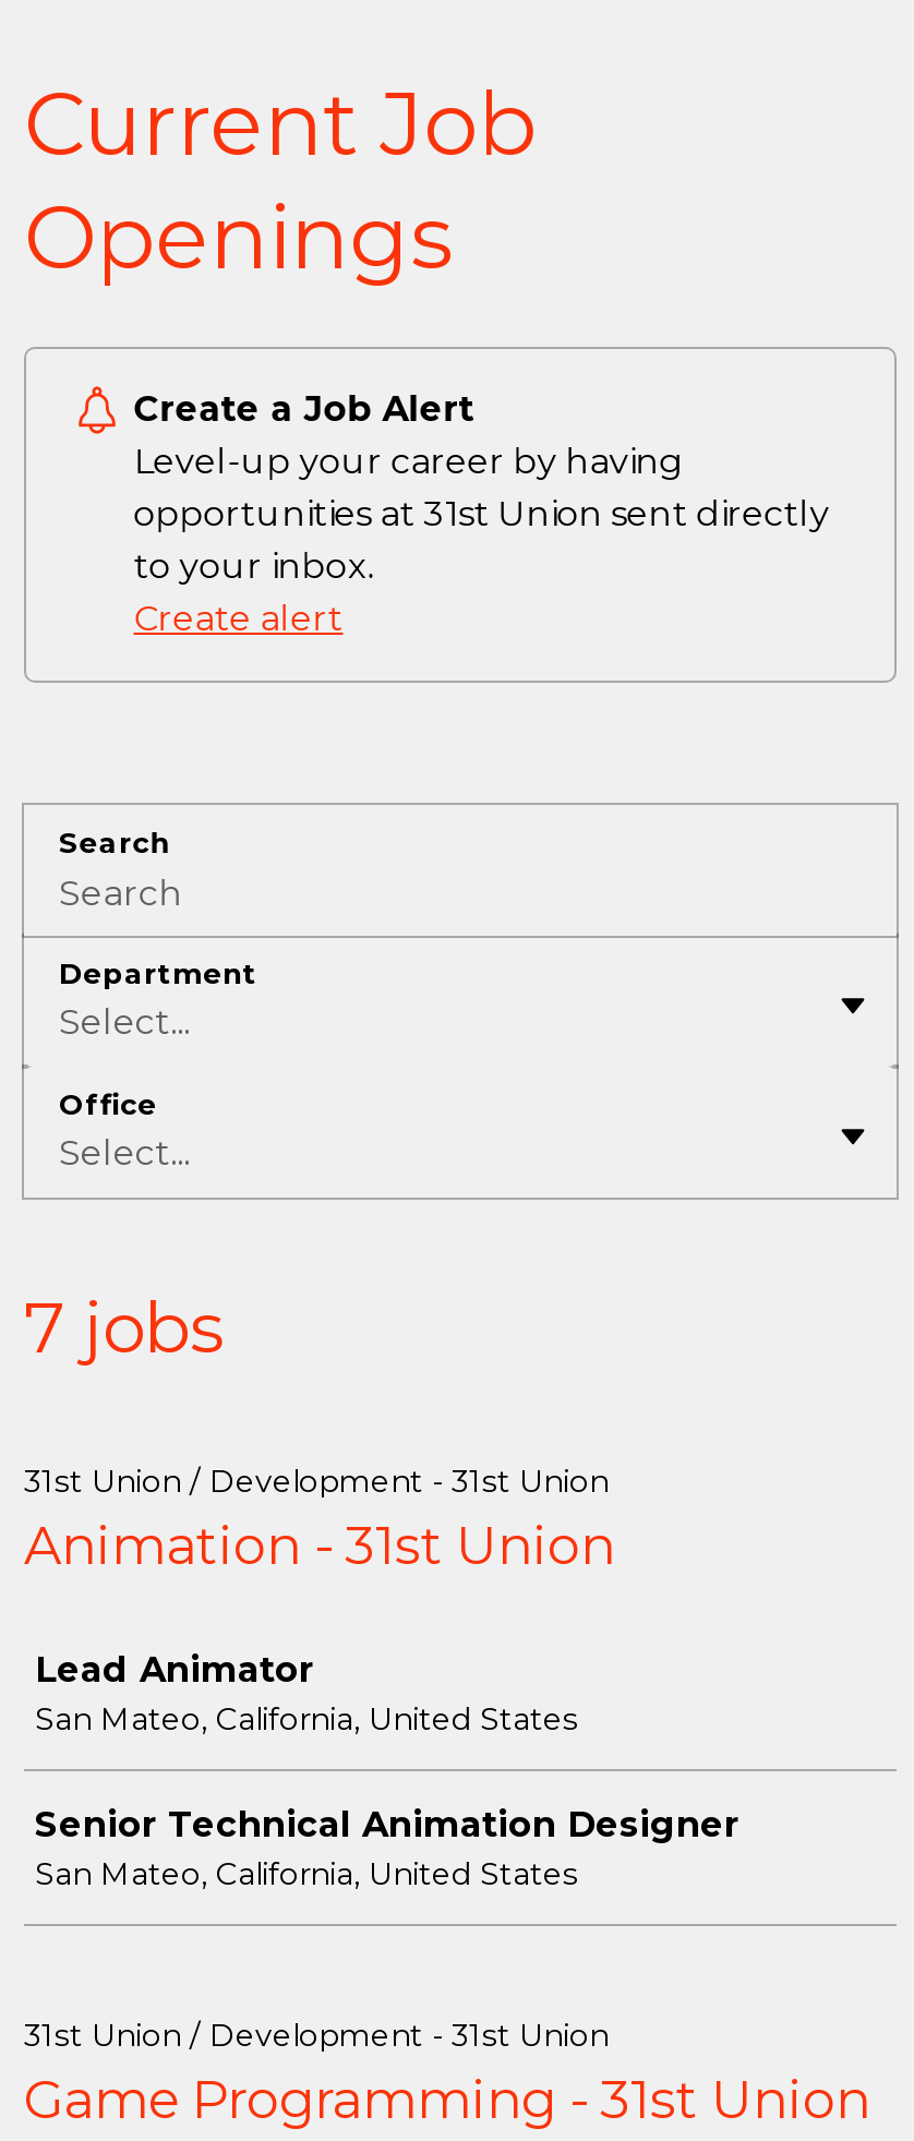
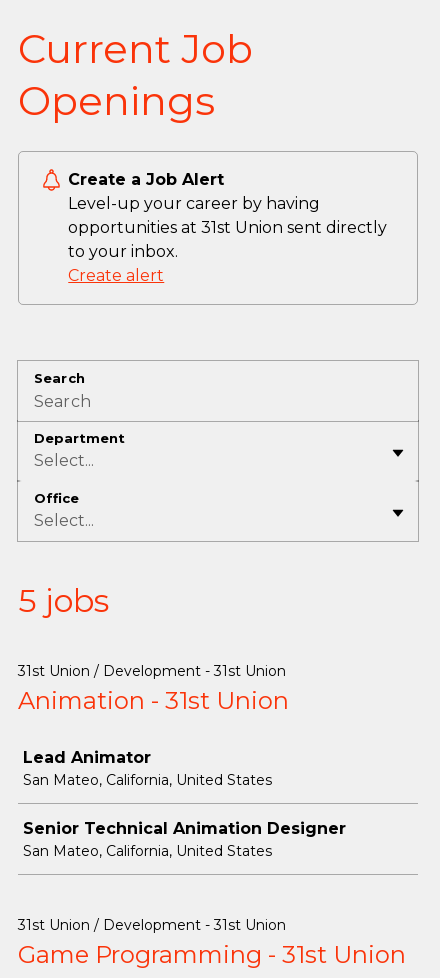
[24,1285,223,1370] 7 jobs -> [18,581,109,620] 5 jobs

